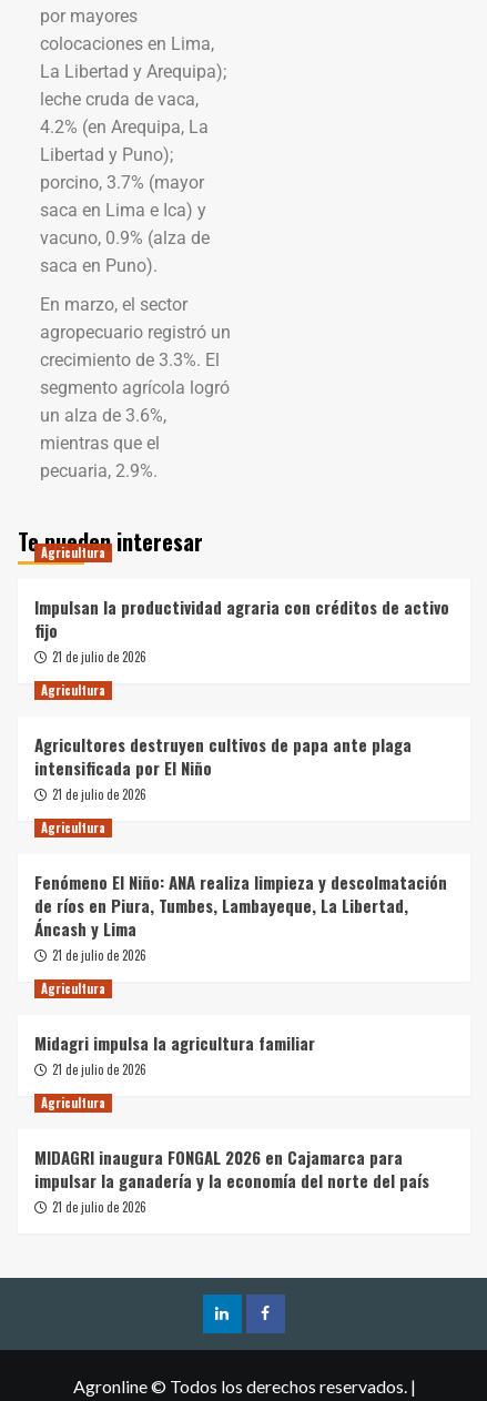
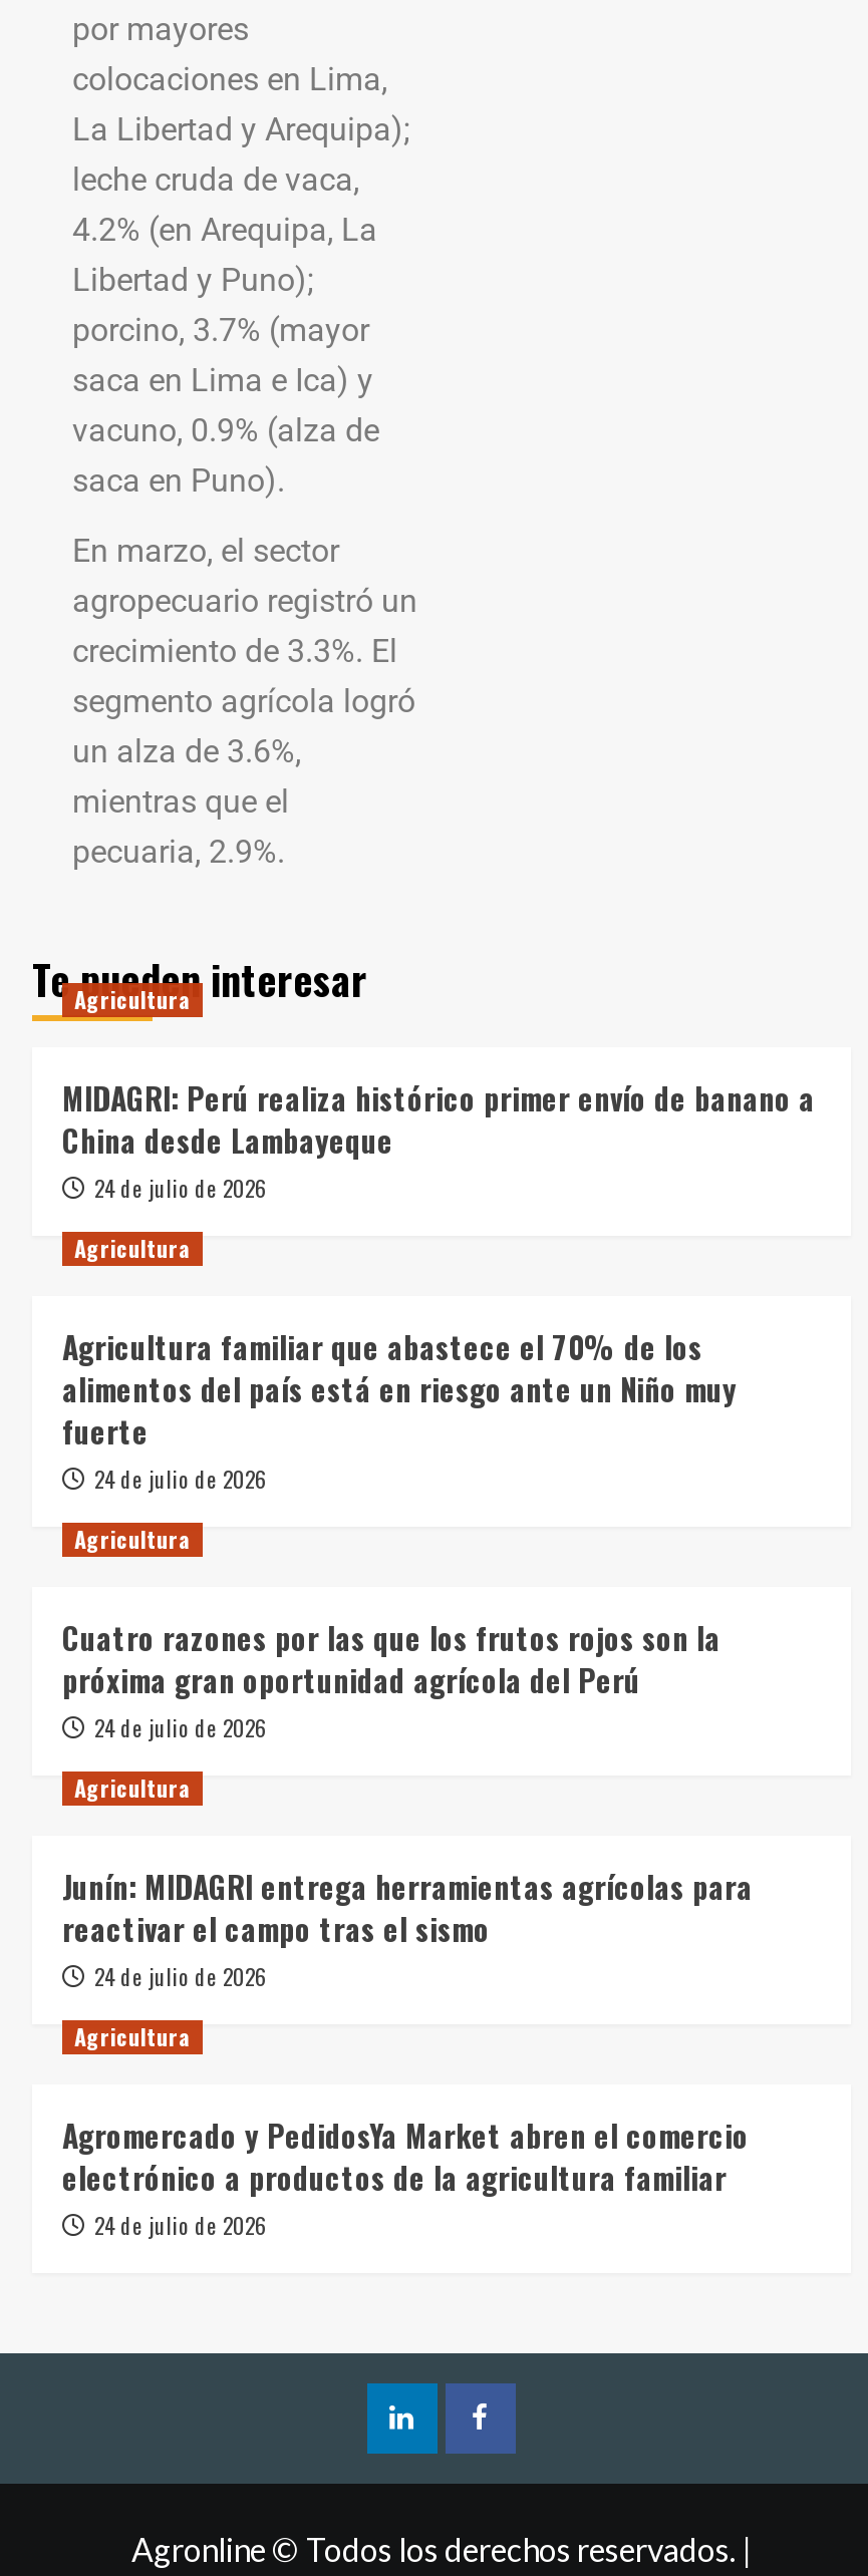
[34,594,449,665] Impulsan la productividad agraria con créditos de activo | fijo | 21 de julio de 2026 -> [62,1074,815,1203] MIDAGRI: Perú realiza histórico primer envío de banano a | China desde Lambayeque | 24 de julio de 2026
[34,732,412,803] Agricultores destruyen cultivos de papa ante plaga | intensificada por El Niño | 21 de julio de 2026 -> [62,1323,737,1494] Agricultura familiar que abastece el 70% de los | alimentos del país está en riesgo ante un Niño muy | fuerte | 24 de julio de 2026
[34,869,447,963] Fenómeno El Niño: ANA realiza limpieza y descolmatación | de ríos en Piura, Tumbes, Lambayeque, La Libertad, | Áncash y Lima | 21 de julio de 2026 -> [62,1614,720,1742] Cuatro razones por las que los frutos rojos son la | próxima gran oportunidad agrícola del Perú | 24 de julio de 2026
[34,1030,315,1078] Midagri impulsa la agricultura familiar | 21 de julio de 2026 -> [62,1863,753,1991] Junín: MIDAGRI entrega herramientas agrícolas para | reactivar el campo tras el sismo | 24 de julio de 2026
[34,1144,429,1215] MIDAGRI inaugura FONGAL 2026 en Cajamarca para | impulsar la ganadería y la economía del norte del país | 21 de julio de 2026 -> [62,2112,749,2240] Agromercado y PedidosYa Market abren el comercio | electrónico a productos de la agricultura familiar | 24 de julio de 2026

